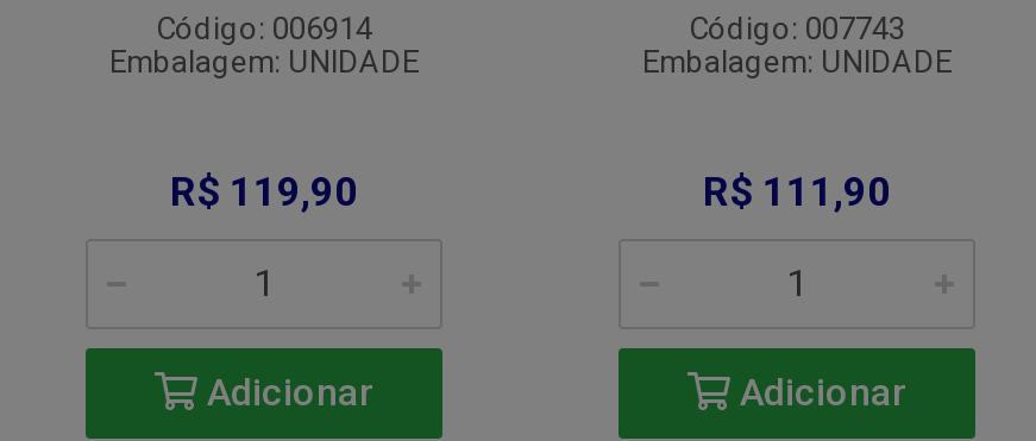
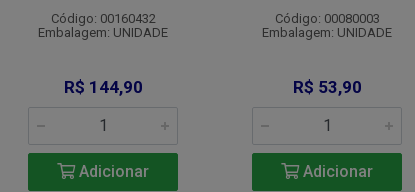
[156,11,372,46] Código: 006914 -> [50,11,155,26] Código: 00160432
[689,11,905,46] Código: 007743 -> [274,11,379,26] Código: 00080003
[170,168,358,215] R$ 119,90 -> [63,77,142,97] R$ 144,90
[703,168,891,215] R$ 111,90 -> [292,77,361,97] R$ 53,90

